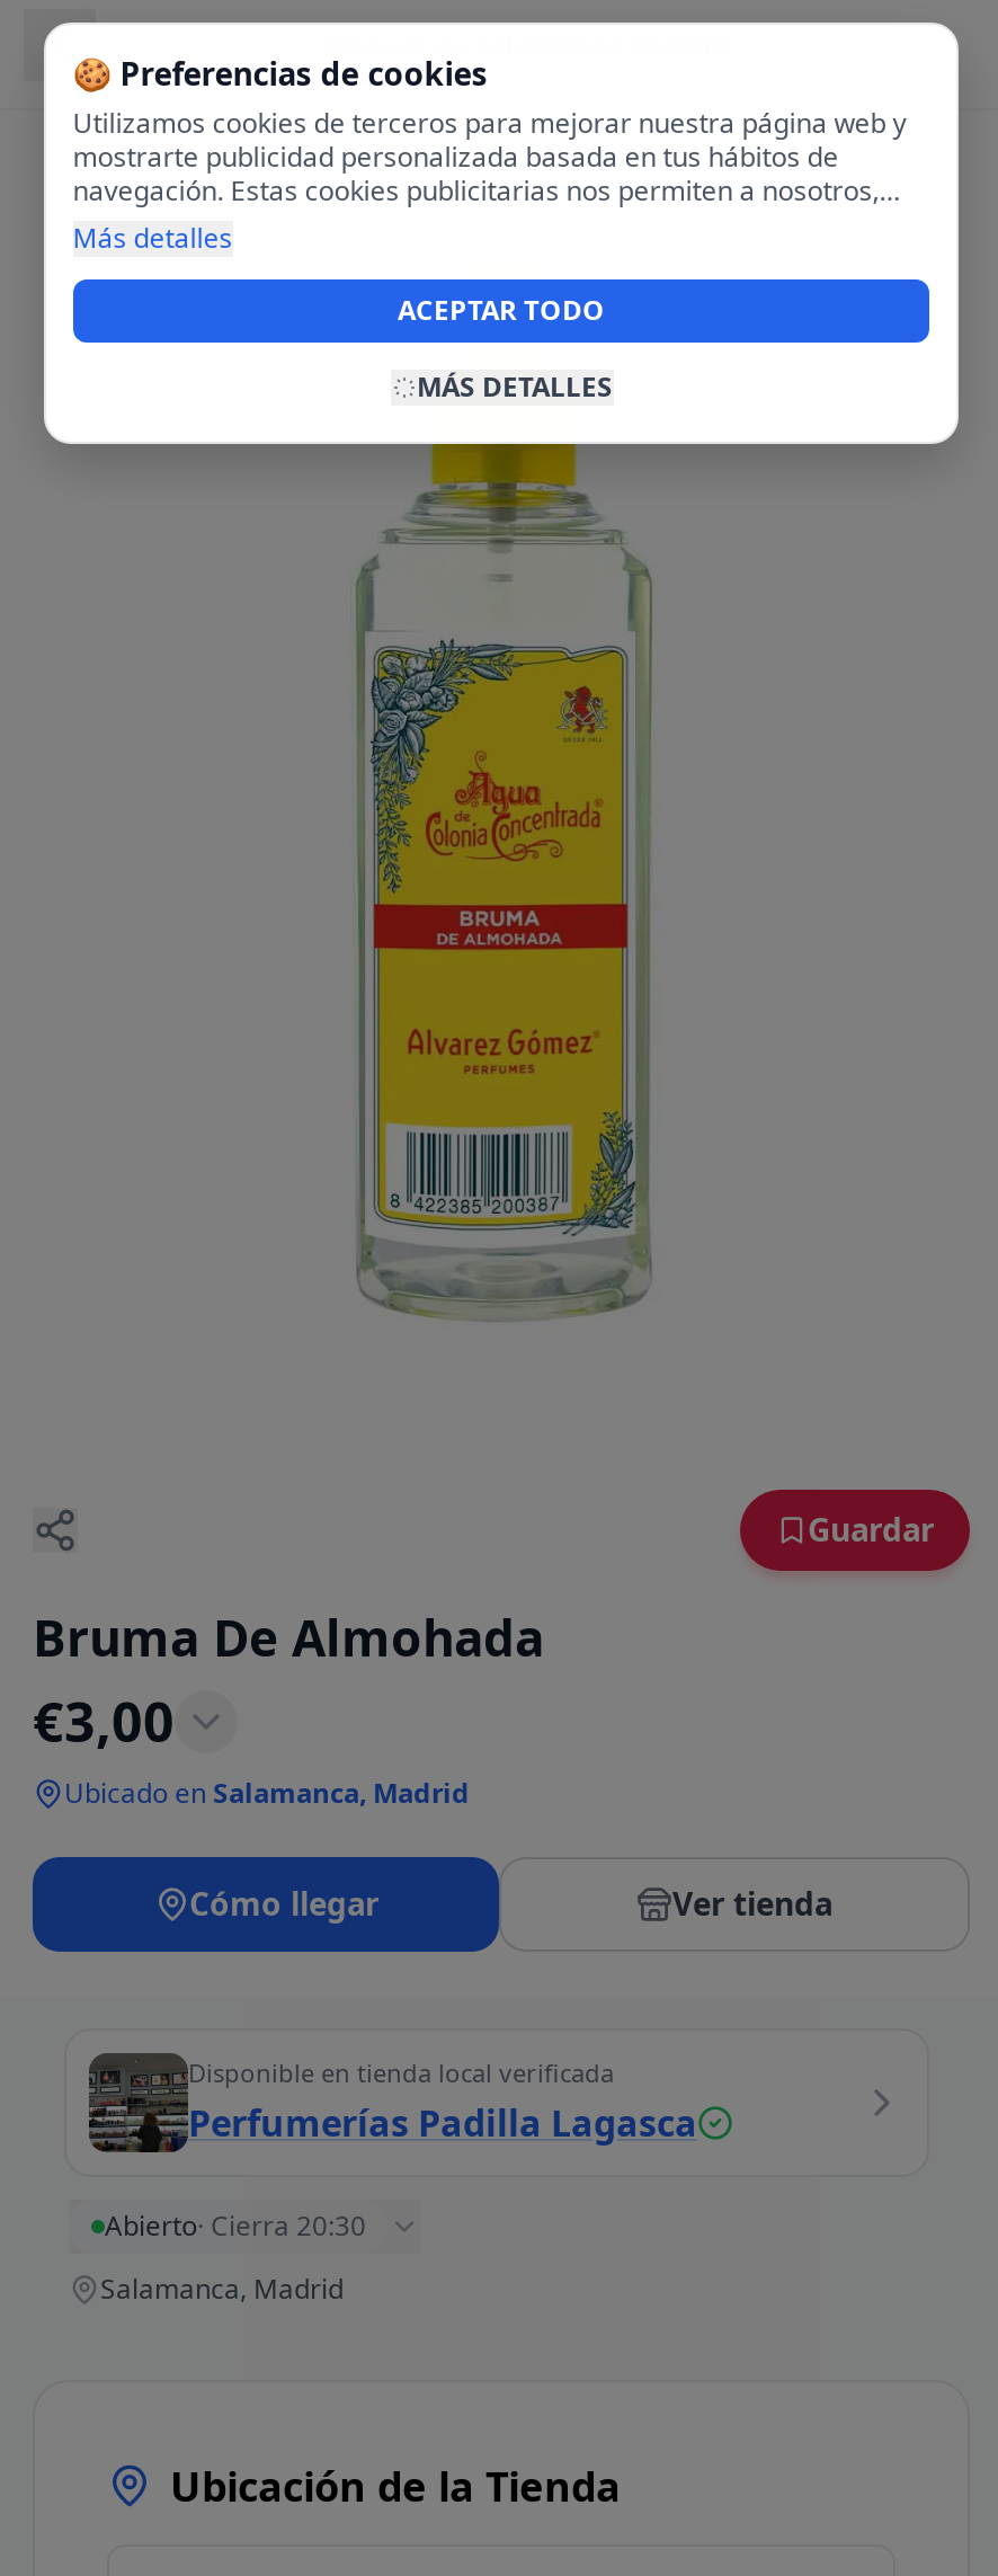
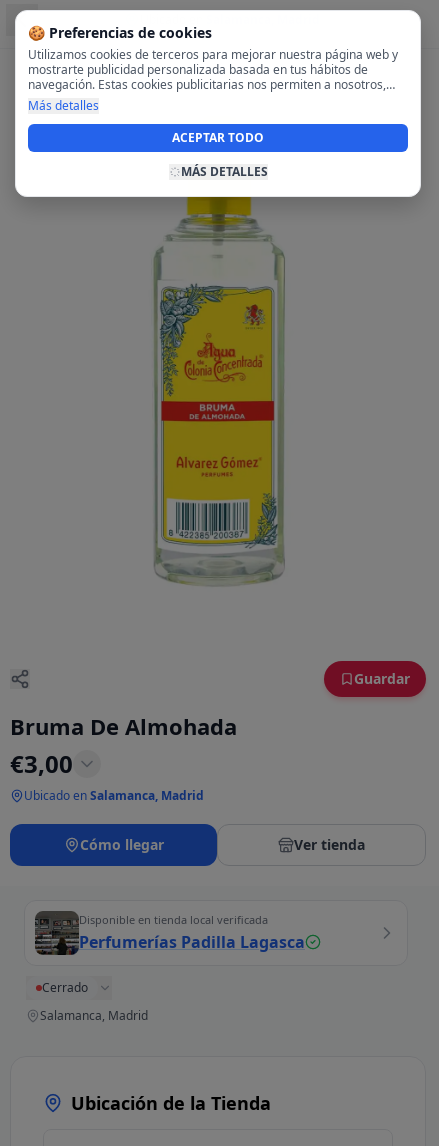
[105,2205,366,2244] Abierto · Cierra 20:30 -> [42,979,88,996] Cerrado

